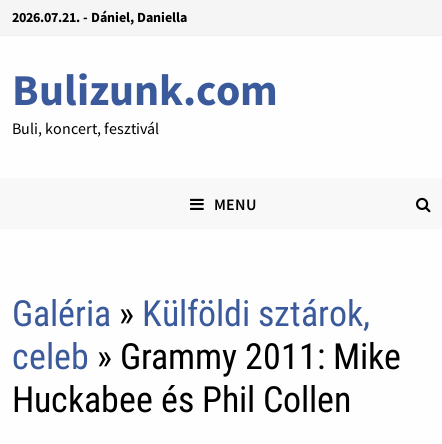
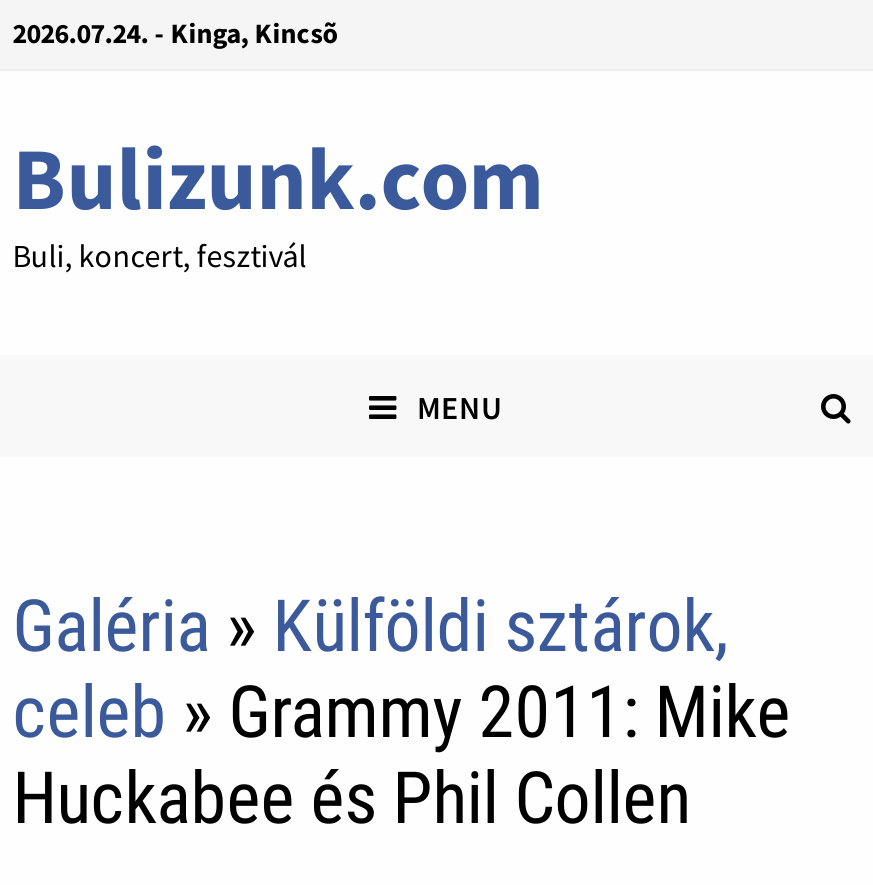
[12,8,187,26] 2026.07.21. - Dániel, Daniella -> [13,15,339,51] 2026.07.24. - Kinga, Kincsõ

